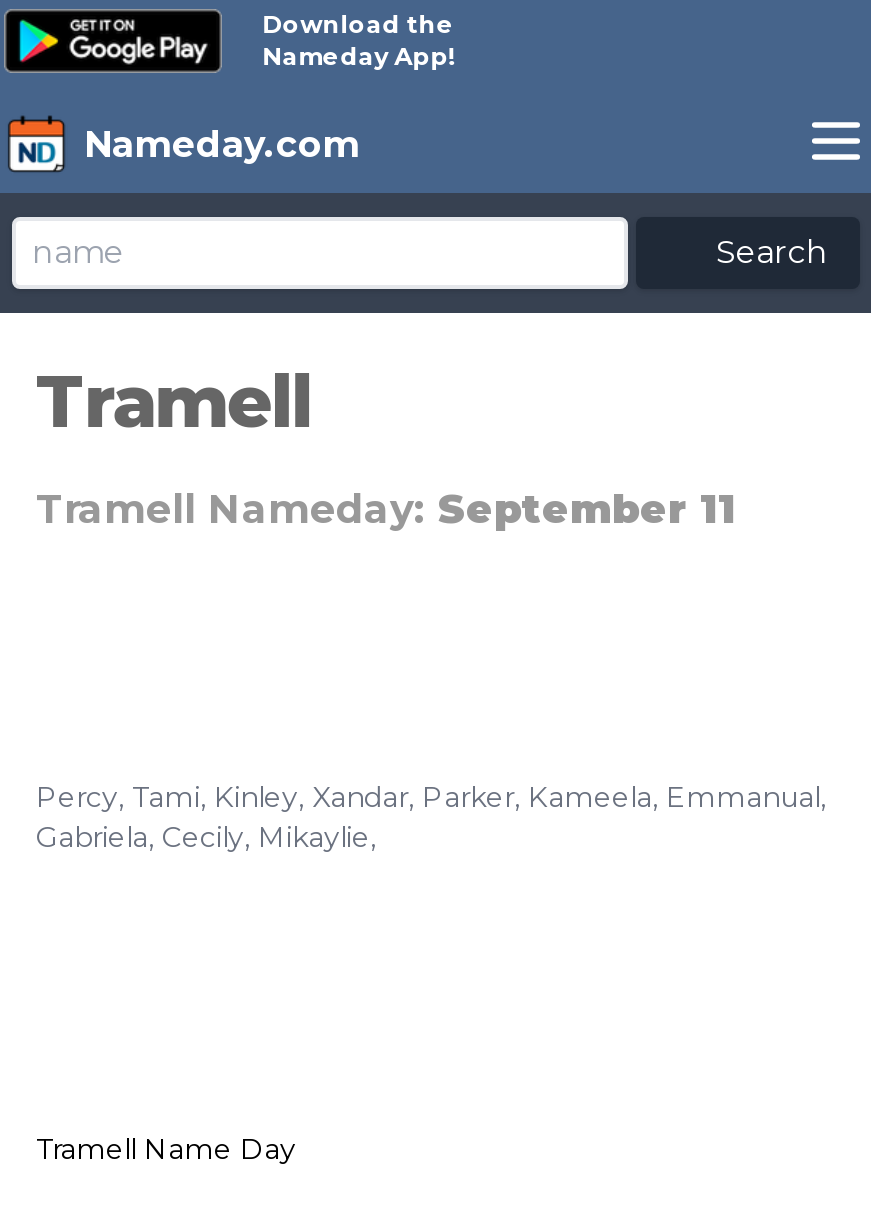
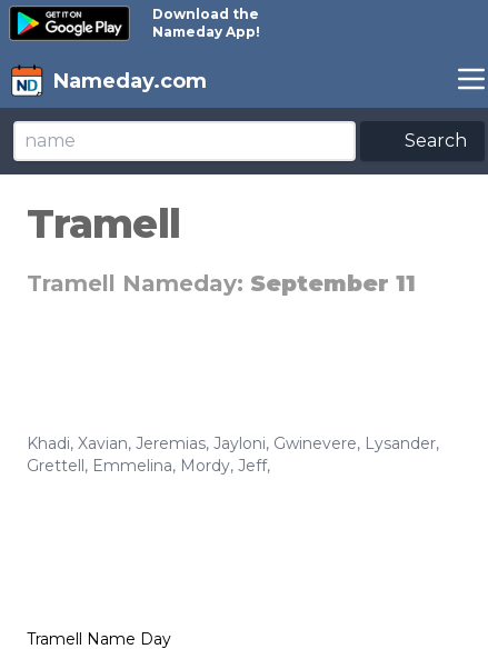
[36,779,826,855] Percy, Tami, Kinley, Xandar, Parker, Kameela, Emmanual, | Gabriela, Cecily, Mikaylie, -> [27,433,439,476] Khadi, Xavian, Jeremias, Jayloni, Gwinevere, Lysander, | Grettell, Emmelina, Mordy, Jeff,

